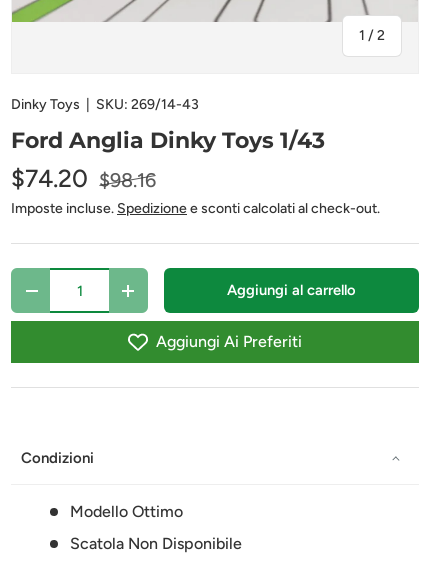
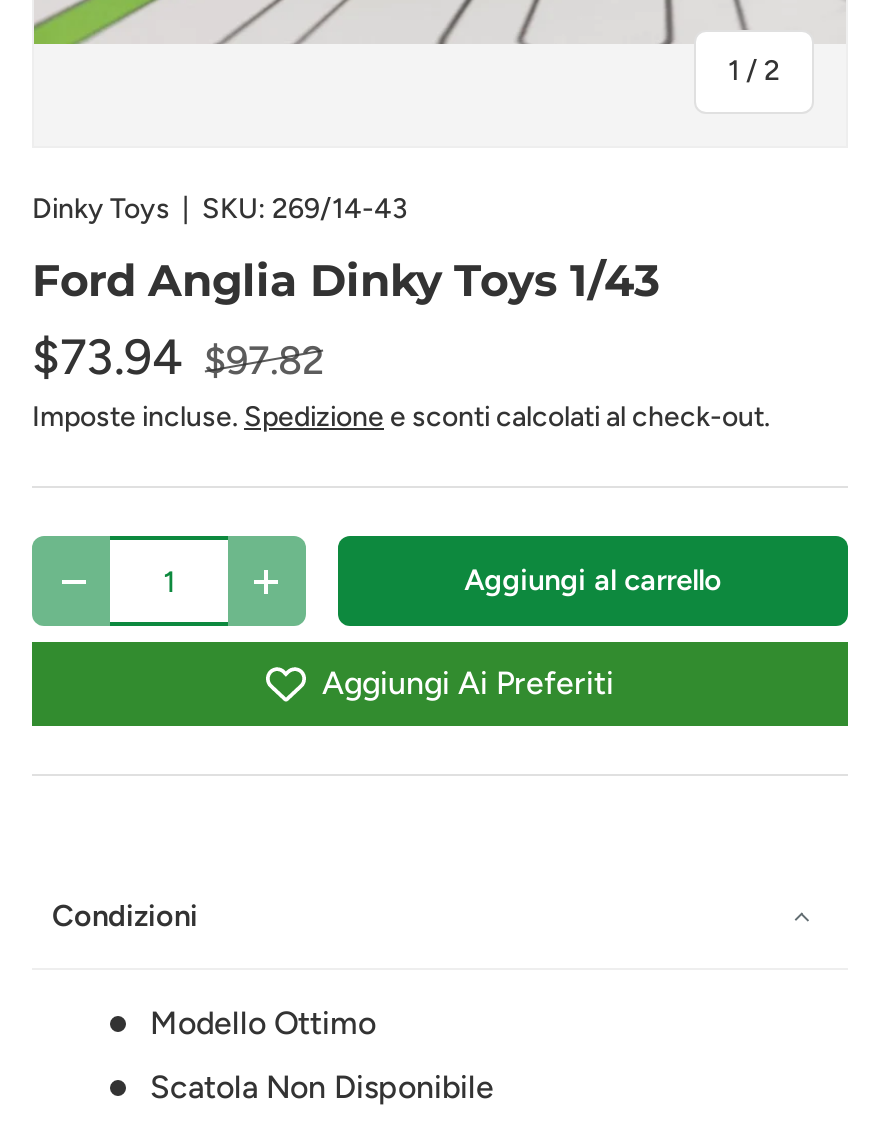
[11,164,156,193] $74.20 $98.16 -> [32,328,324,386] $73.94 $97.82

